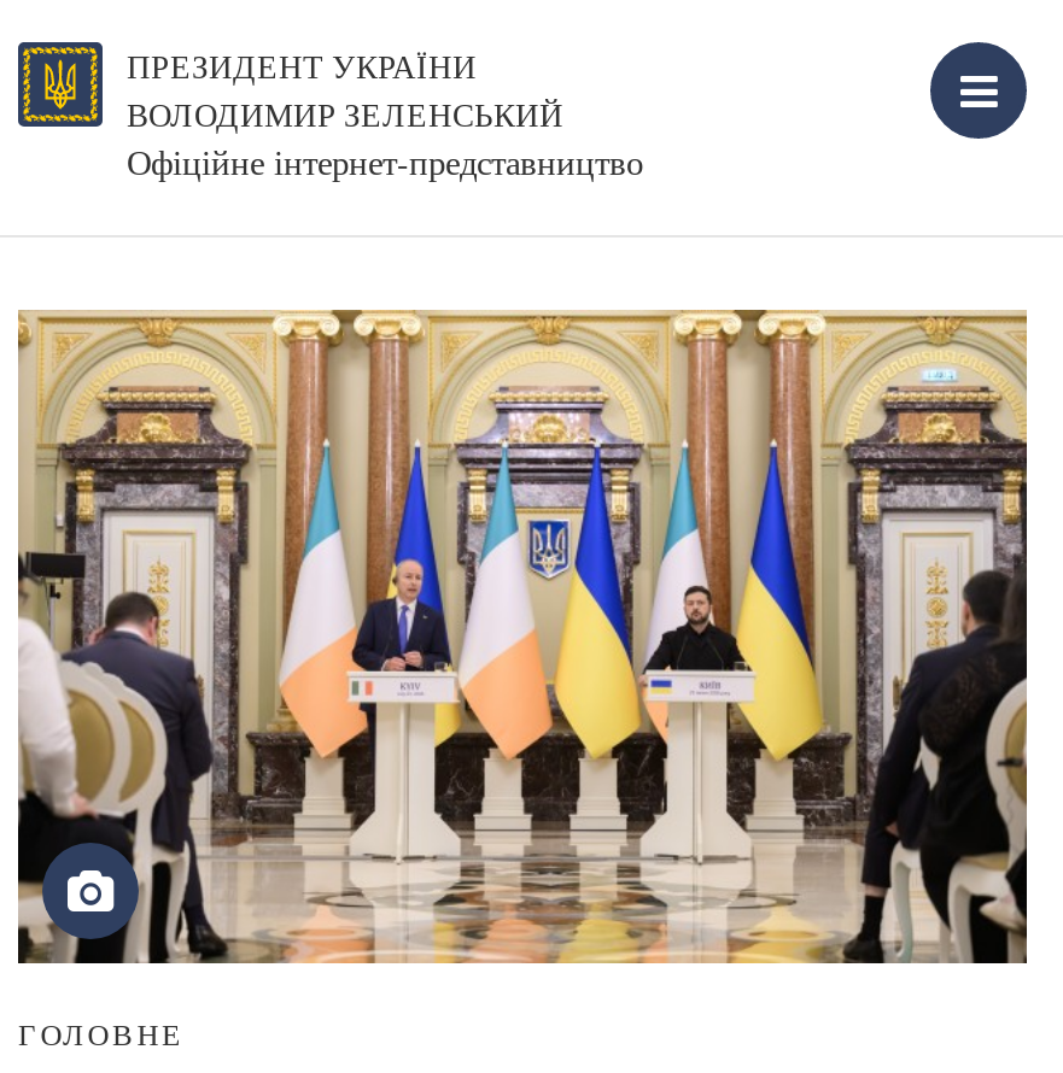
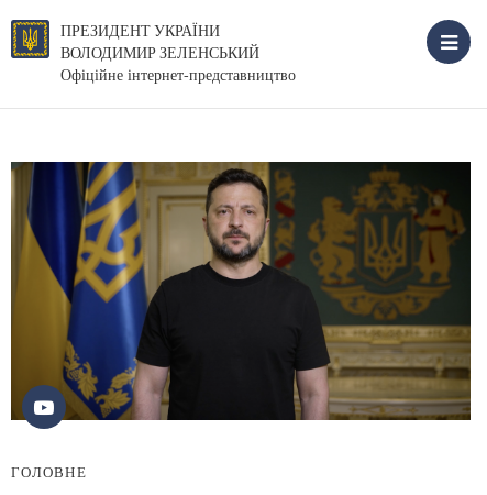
[16,307,1029,966] [image] -> [10,142,472,440] [image]

